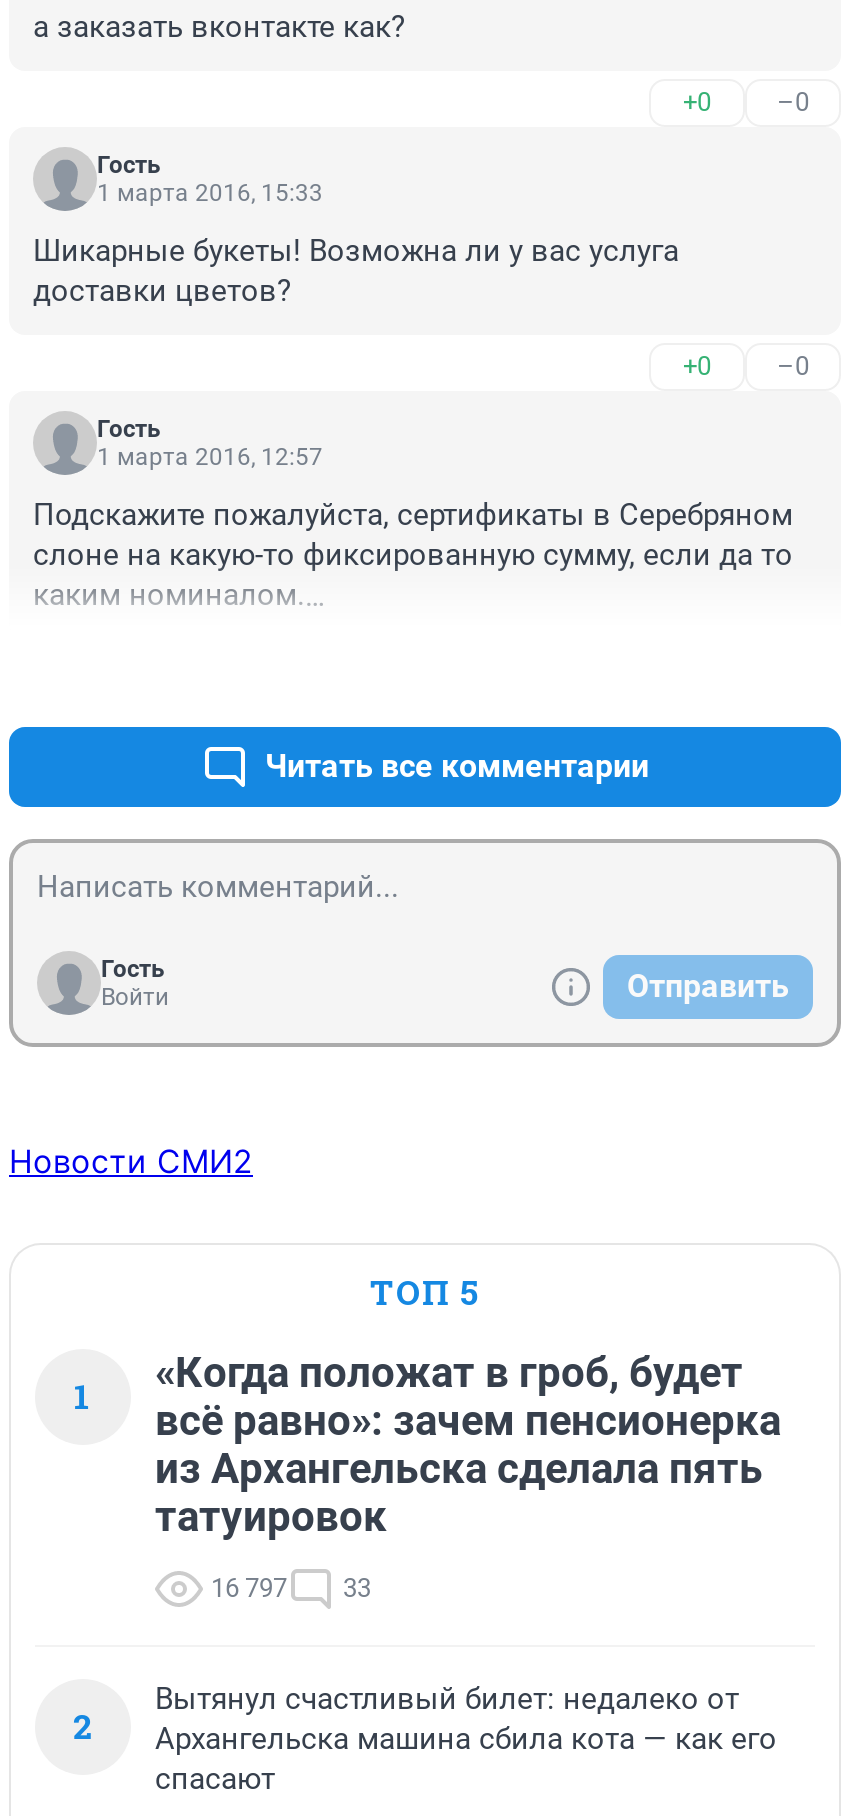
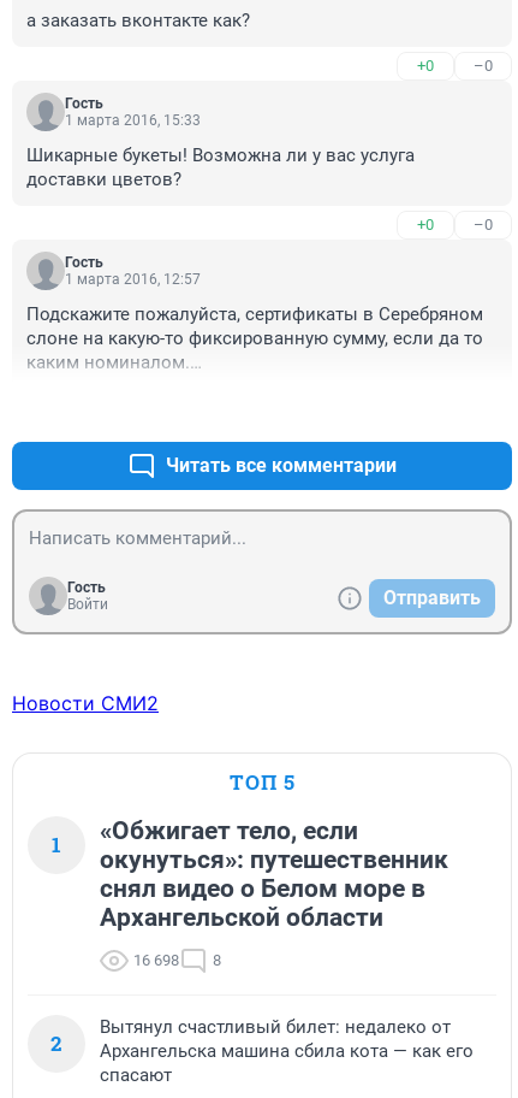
[155,1350,781,1542] «Когда положат в гроб, будет | всё равно»: зачем пенсионерка | из Архангельска сделала пять | татуировок -> [100,817,448,932] «Обжигает тело, если | окунуться»: путешественник | снял видео о Белом море в | Архангельской области
[211,1574,371,1604] 16 797 | 33 -> [133,952,221,970] 16 698 | 8

